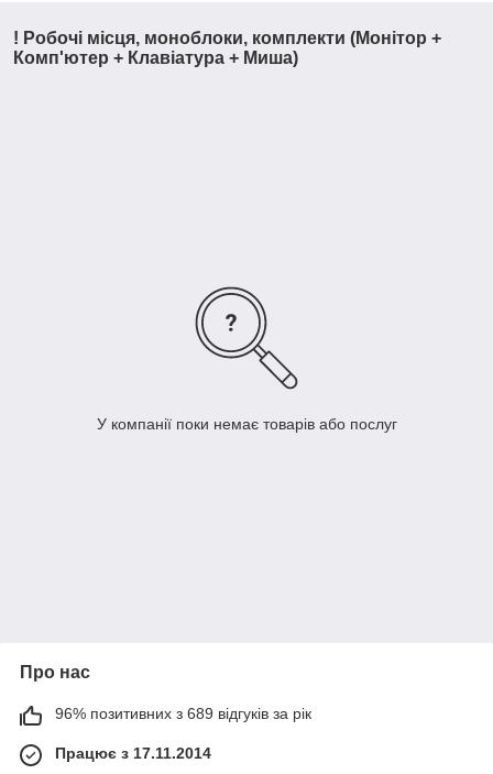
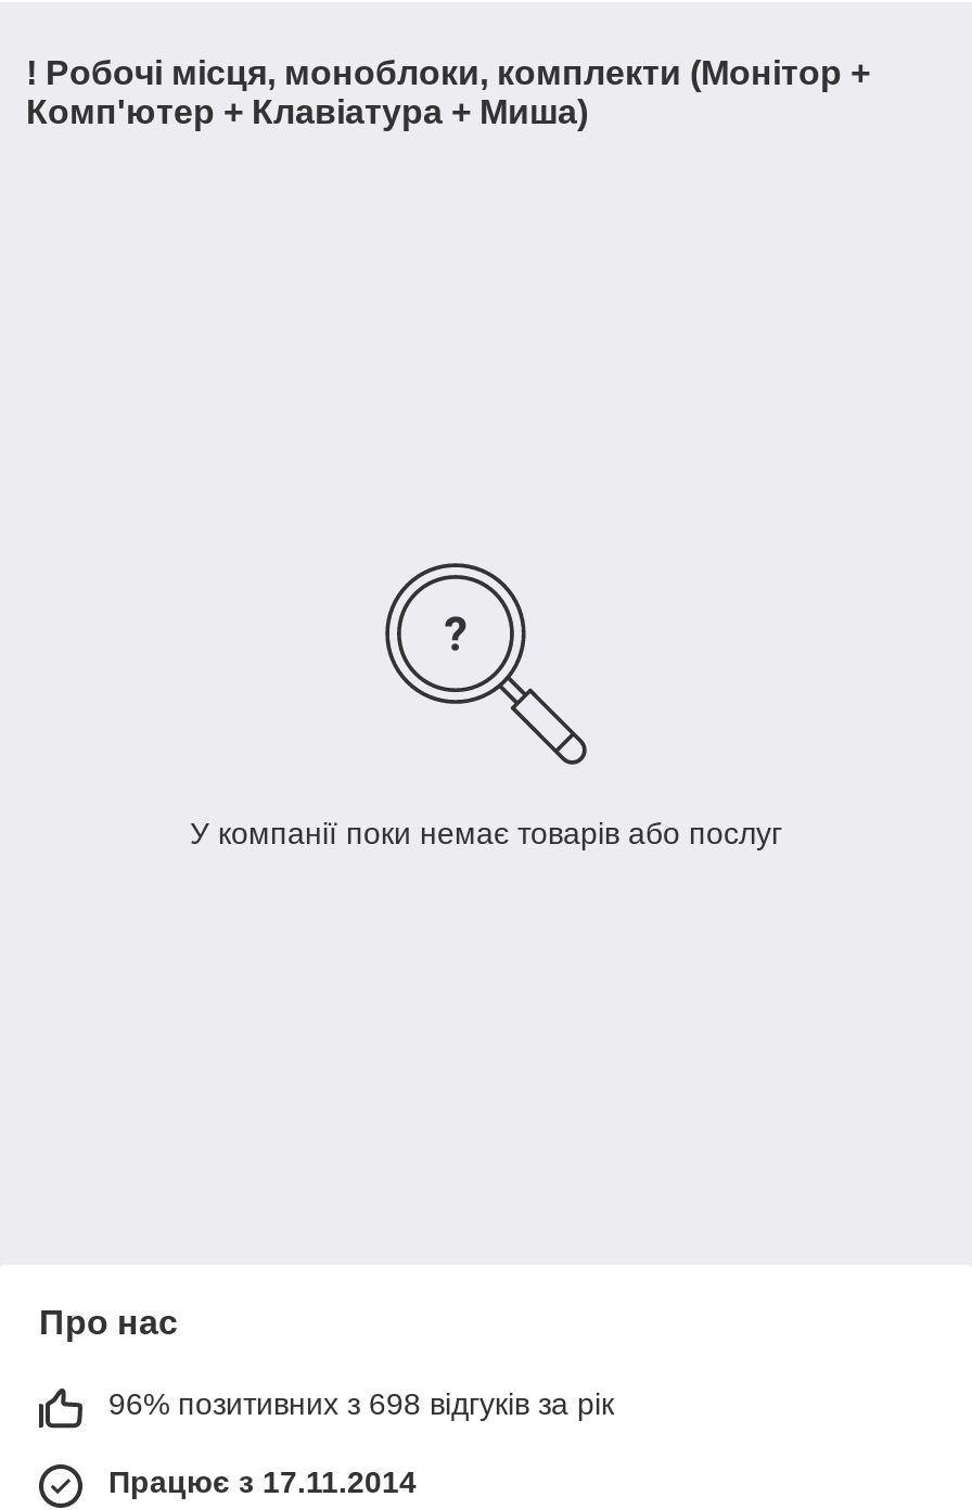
[55,705,311,723] 96% позитивних з 689 відгуків за рік -> [108,1387,614,1422] 96% позитивних з 698 відгуків за рік

